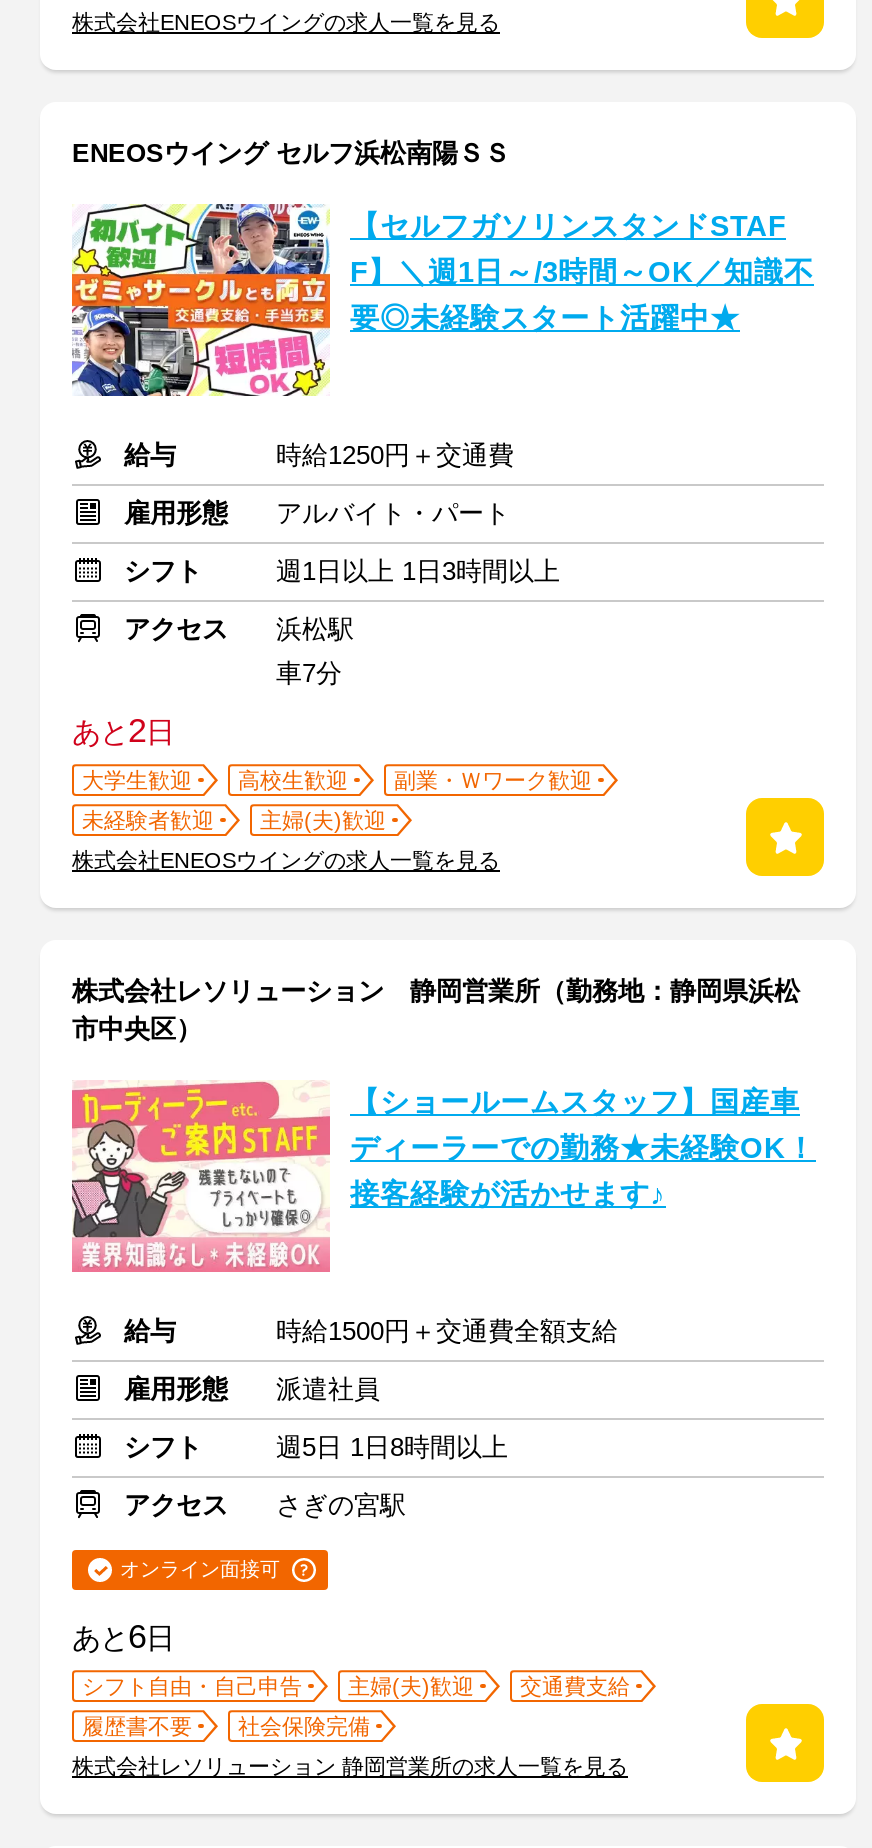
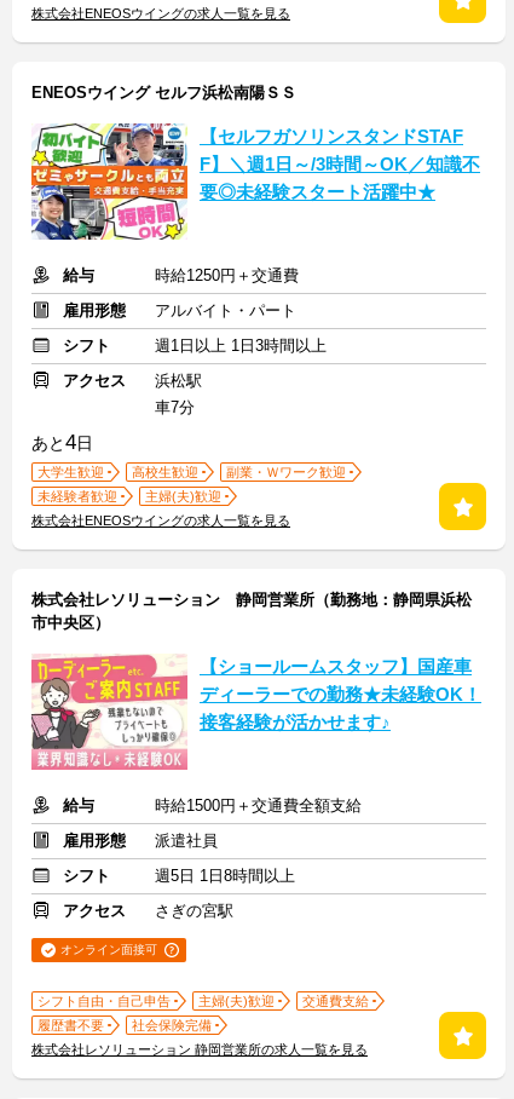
[72,712,174,750] あと2日 -> [31,431,93,454] あと4日
[72,1618,174,1656] あと6日 -> none

